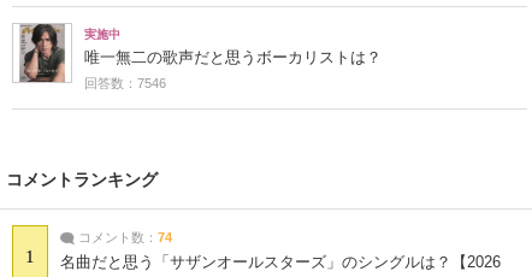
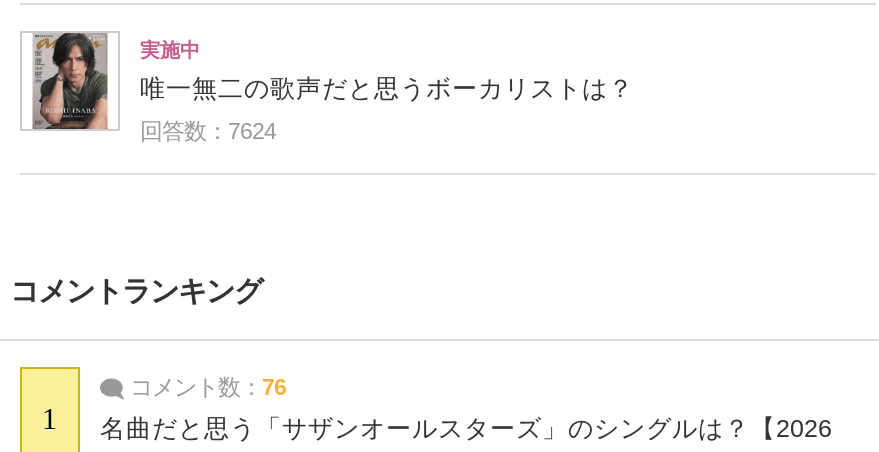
[84,76,166,90] 回答数：7546 -> [140,119,276,143] 回答数：7624
[75,230,172,244] コメント数：74 -> [124,375,286,399] コメント数：76

